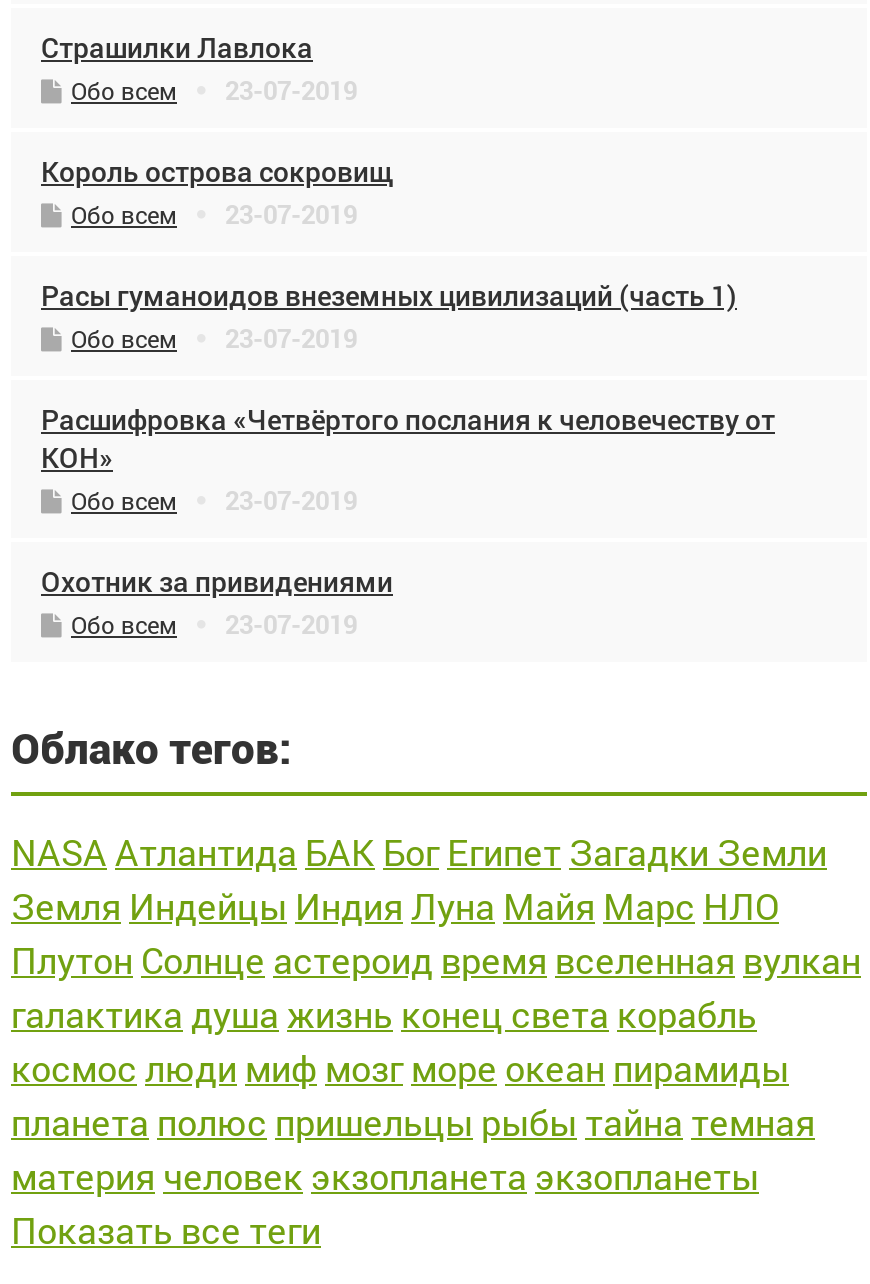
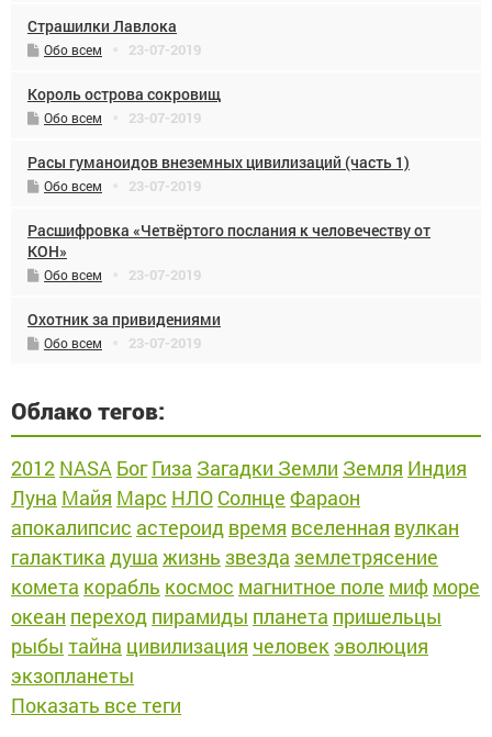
[11,828,861,1200] NASA Атлантида БАК Бог Египет Загадки Земли | Земля Индейцы Индия Луна Майя Марс НЛО | Плутон Солнце астероид время вселенная вулкан | галактика душа жизнь конец света корабль | космос люди миф мозг море океан пирамиды | планета полюс пришельцы рыбы тайна темная | материя человек экзопланета экзопланеты -> [11,455,480,689] 2012 NASA Бог Гиза Загадки Земли Земля Индия | Луна Майя Марс НЛО Солнце Фараон | апокалипсис астероид время вселенная вулкан | галактика душа жизнь звезда землетрясение | комета корабль космос магнитное поле миф море | океан переход пирамиды планета пришельцы | рыбы тайна цивилизация человек эволюция | экзопланеты

